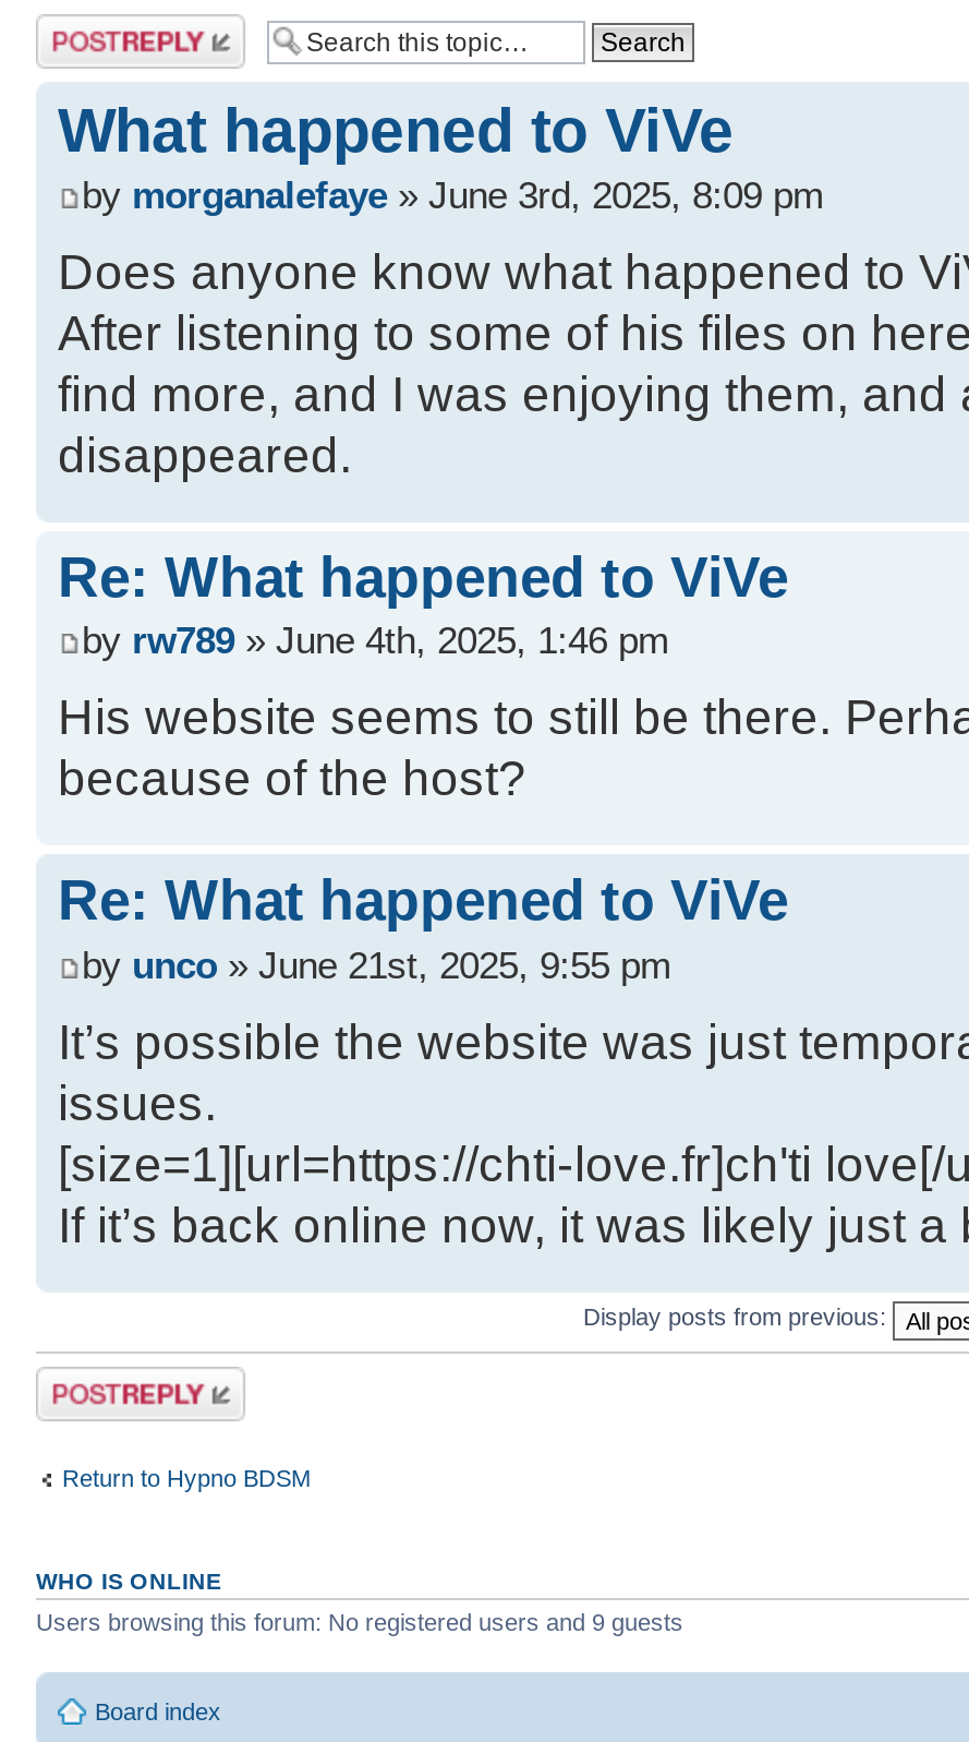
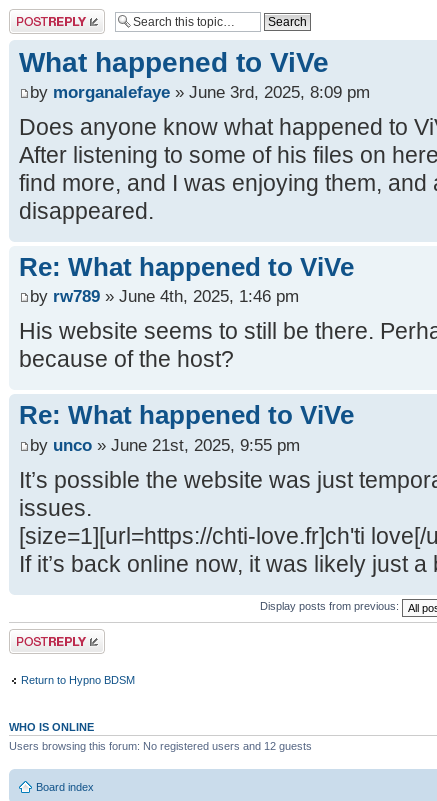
[36,1608,683,1634] Users browsing this forum: No registered users and 9 guests -> [9,740,312,752] Users browsing this forum: No registered users and 12 guests

